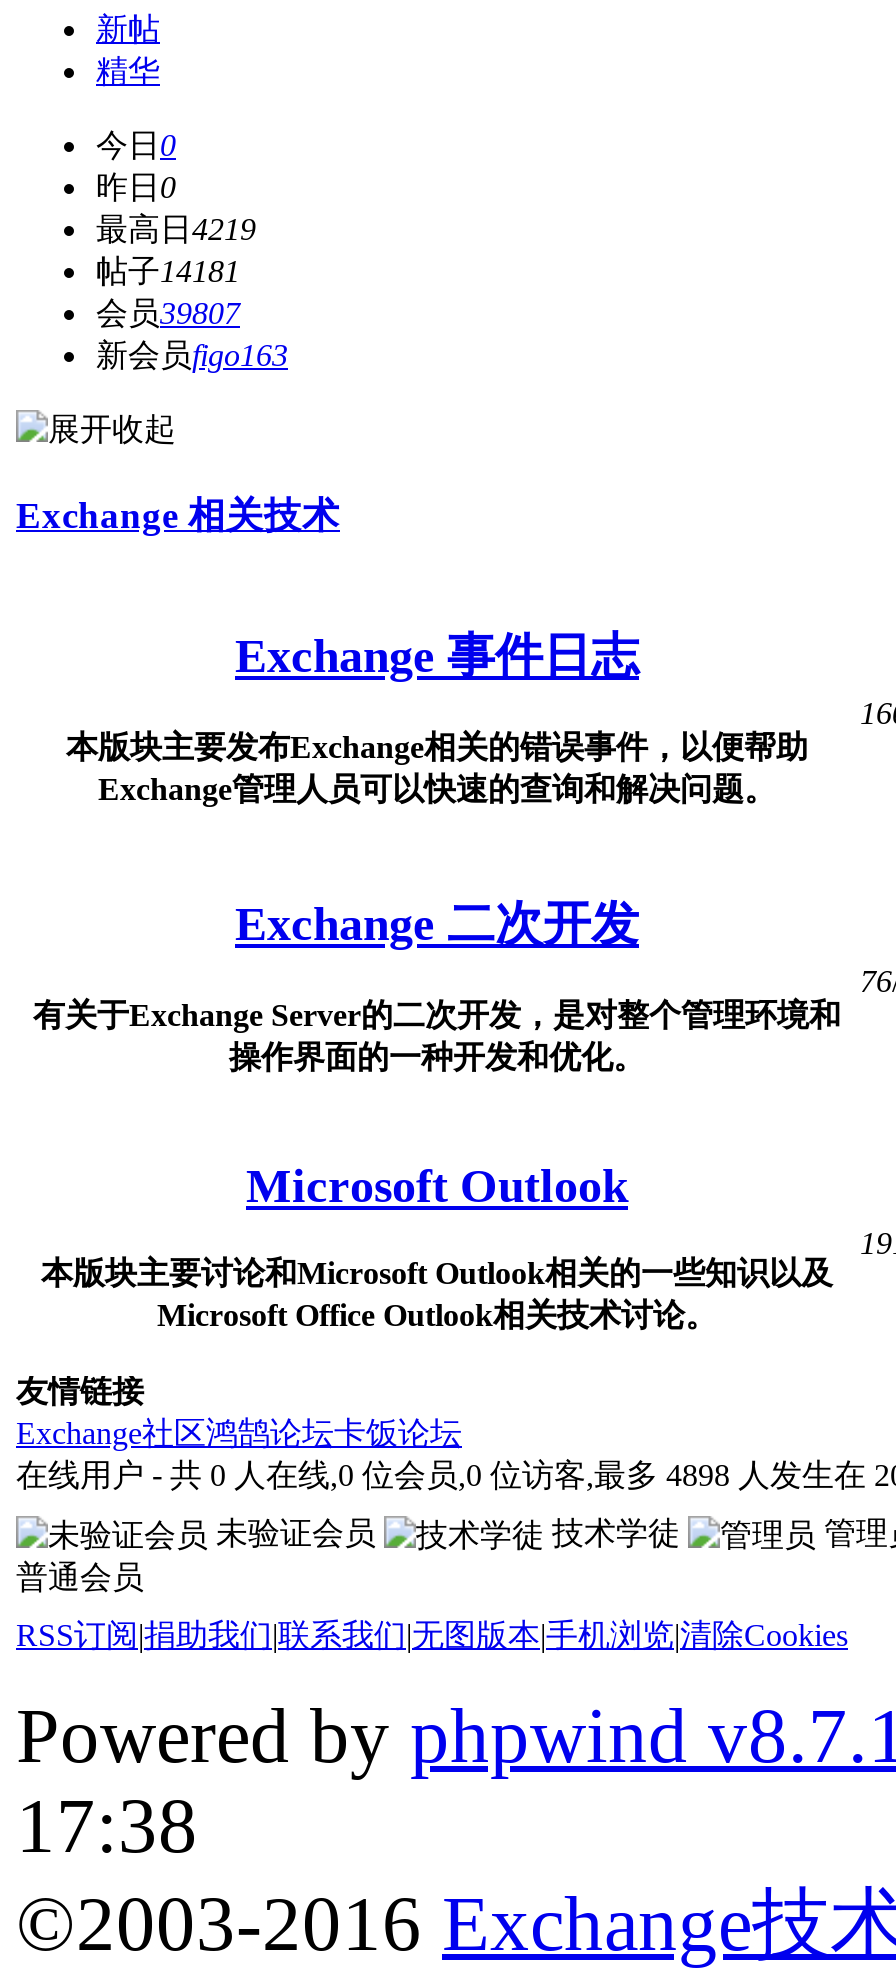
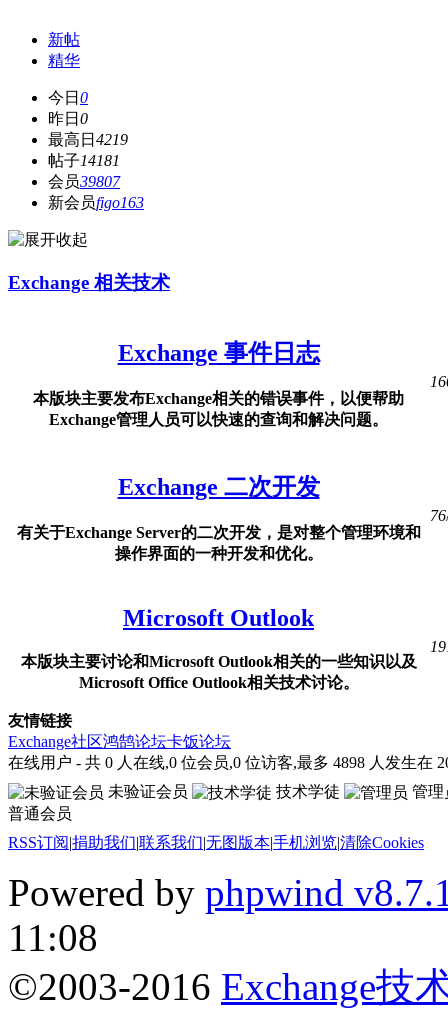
[16,1783,198,1869] 17:38 -> [8,916,98,959] 11:08

